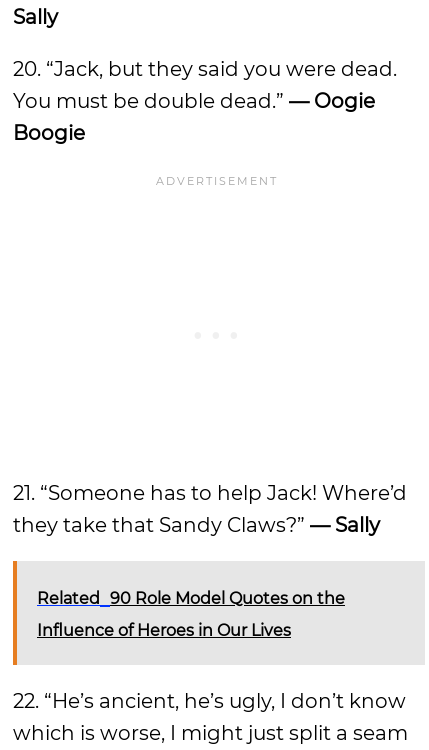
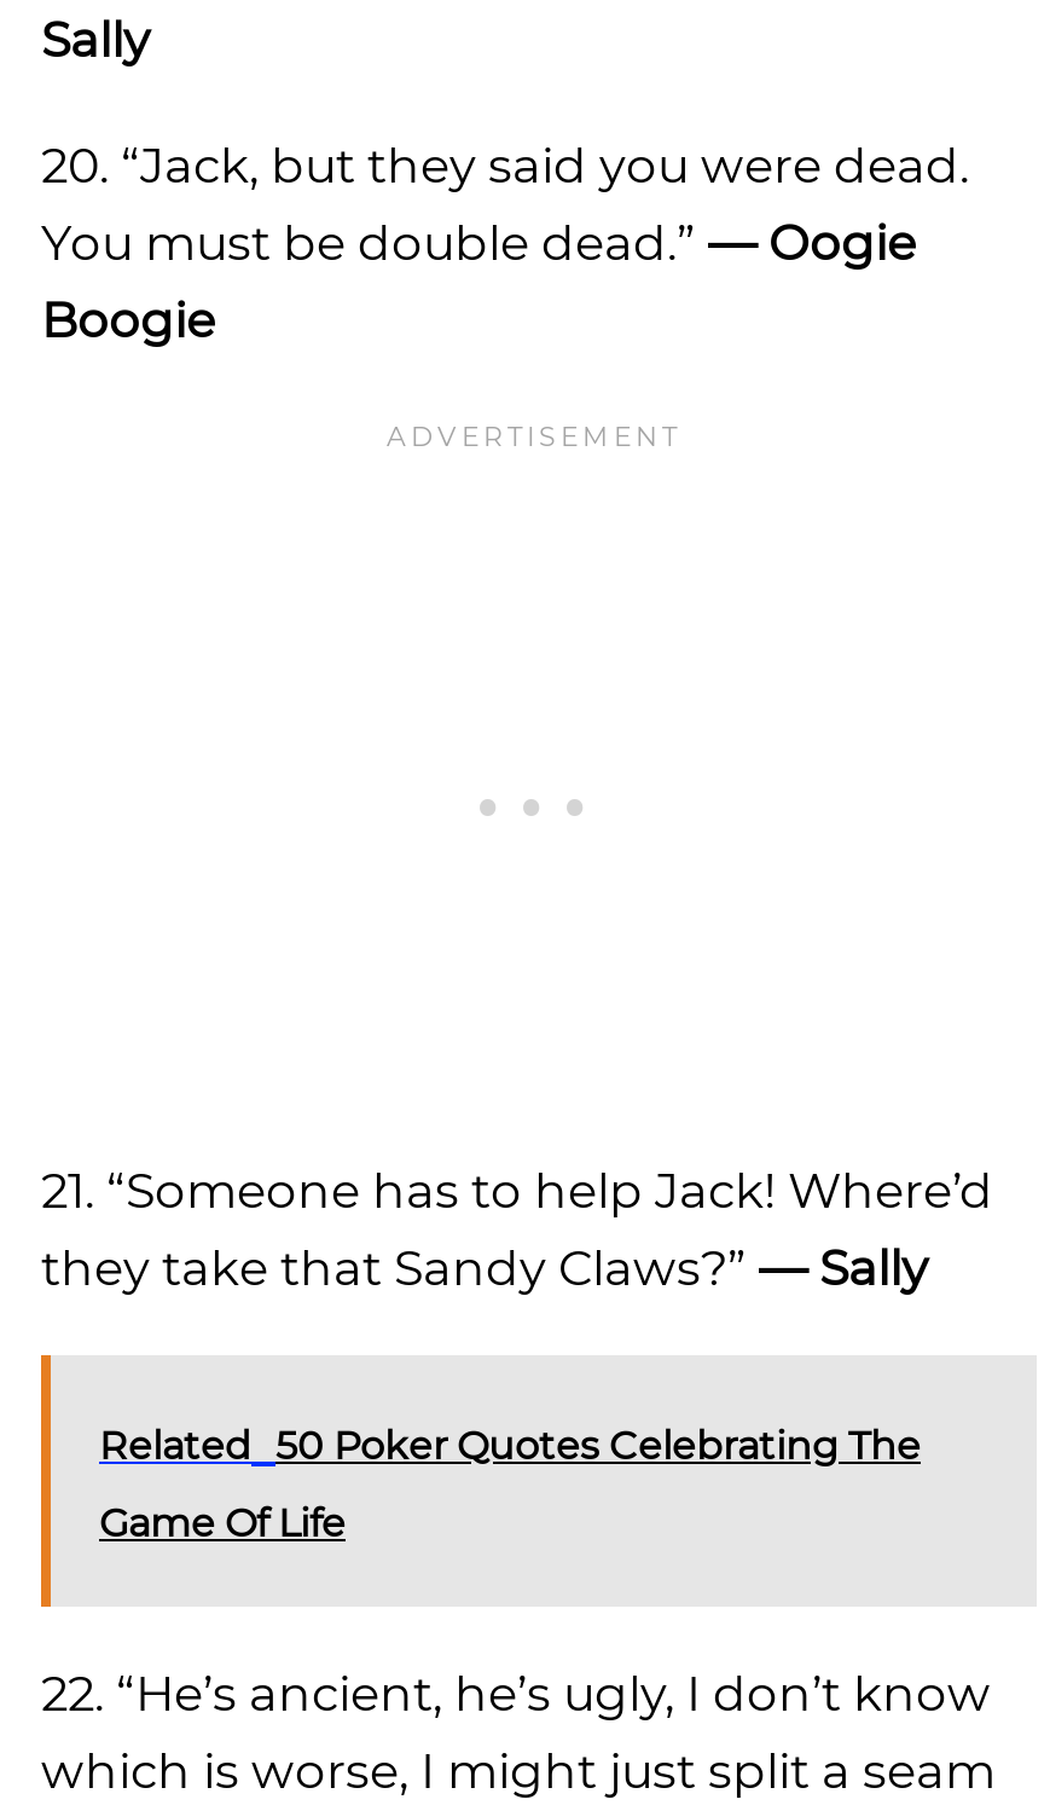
[37,589,345,608] Related 90 Role Model Quotes on the -> [99,1423,921,1469] Related 50 Poker Quotes Celebrating The
[37,621,291,640] Influence of Heroes in Our Lives -> [99,1500,346,1546] Game Of Life

